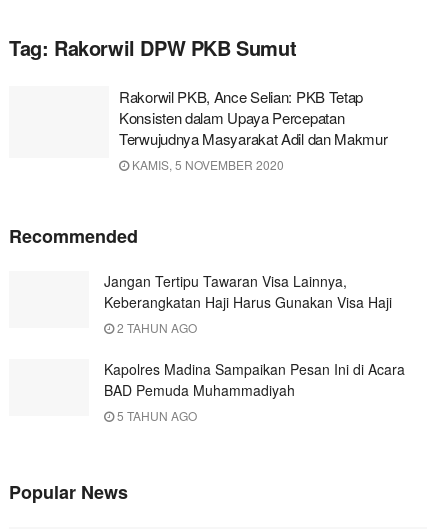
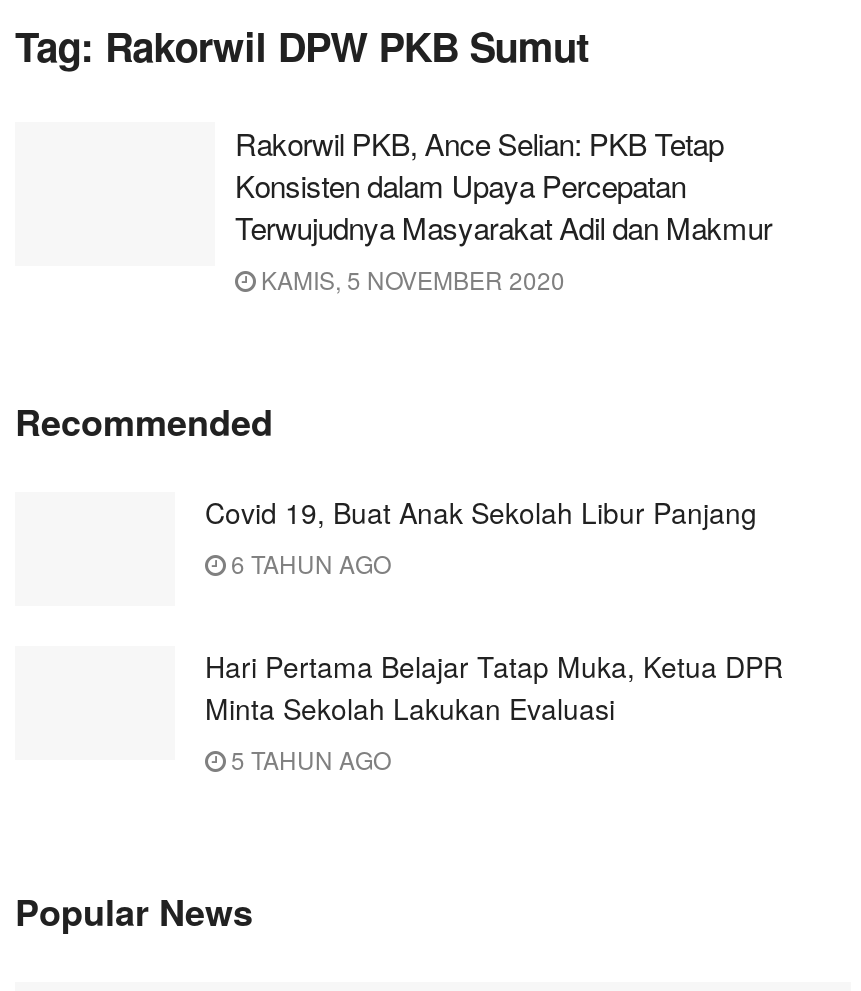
[104,271,392,336] Jangan Tertipu Tawaran Visa Lainnya, | Keberangkatan Haji Harus Gunakan Visa Haji | 2 TAHUN AGO -> [205,492,757,580] Covid 19, Buat Anak Sekolah Libur Panjang | 6 TAHUN AGO
[104,359,405,400] Kapolres Madina Sampaikan Pesan Ini di Acara | BAD Pemuda Muhammadiyah -> [205,646,783,728] Hari Pertama Belajar Tatap Muka, Ketua DPR | Minta Sekolah Lakukan Evaluasi

